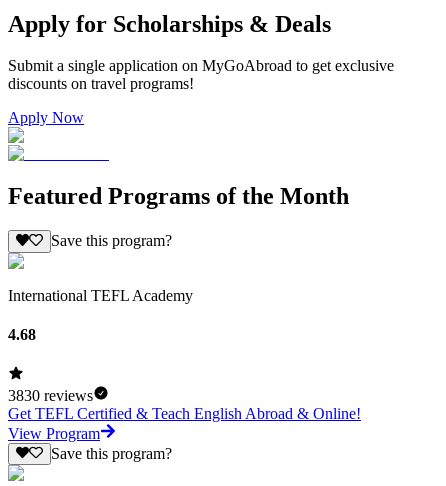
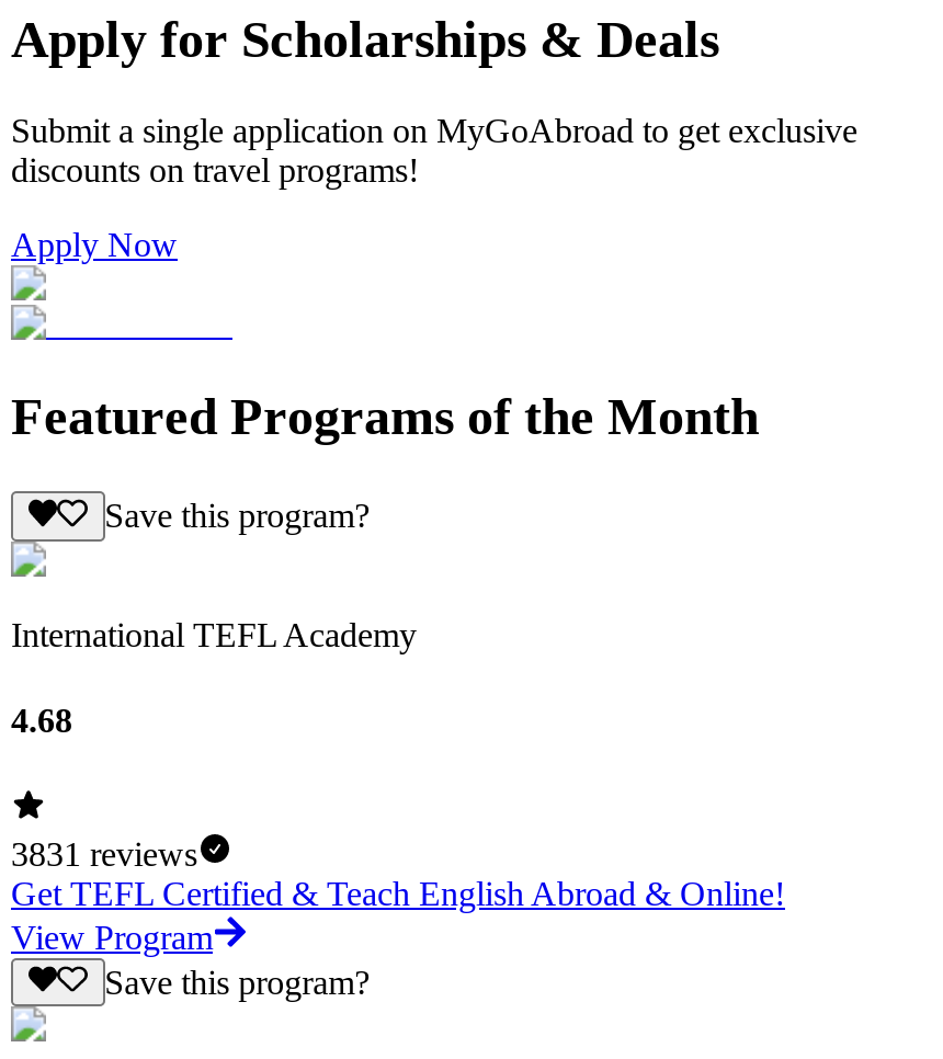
[8,387,93,404] 3830 reviews -> [11,836,197,873] 3831 reviews

